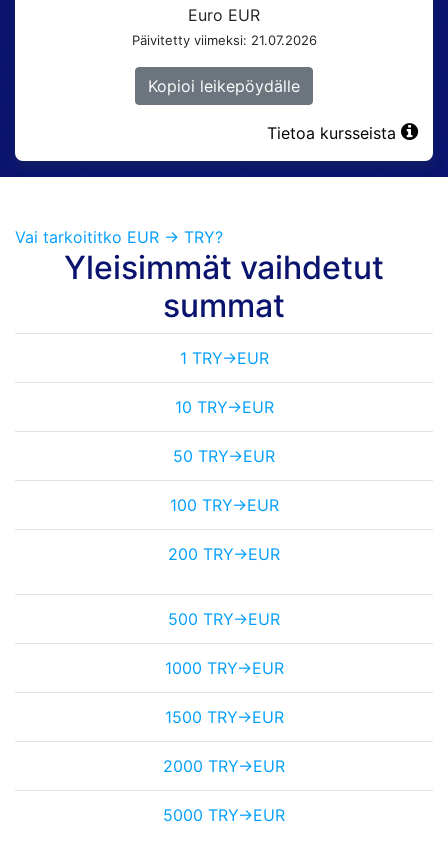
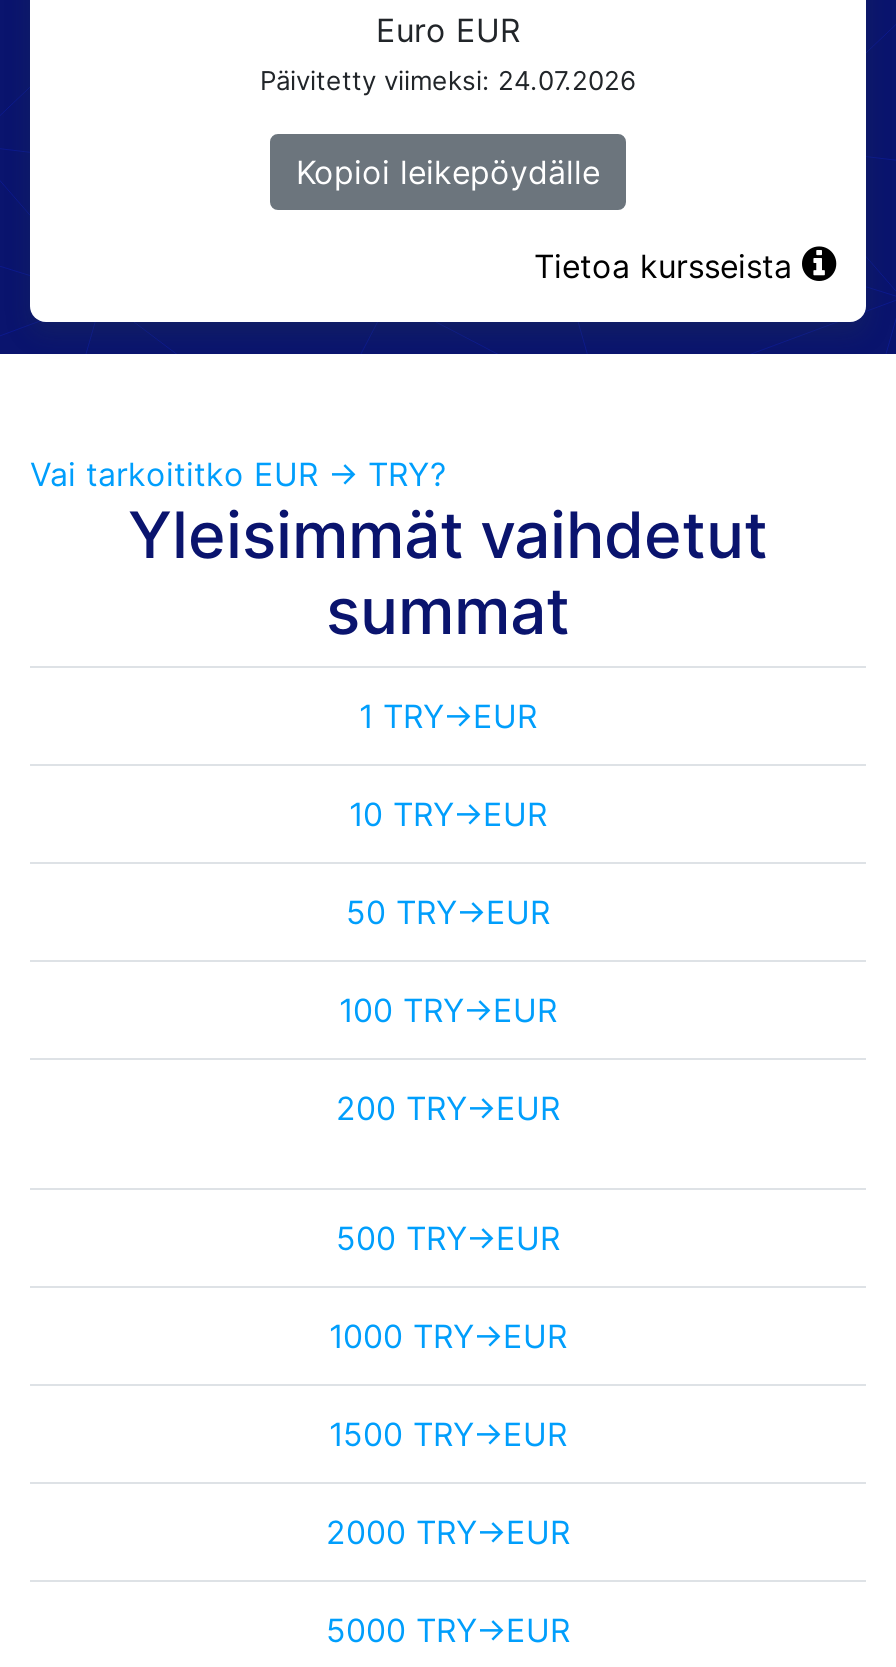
[131,32,316,48] Päivitetty viimeksi: 21.07.2026 -> [260,64,636,96] Päivitetty viimeksi: 24.07.2026

